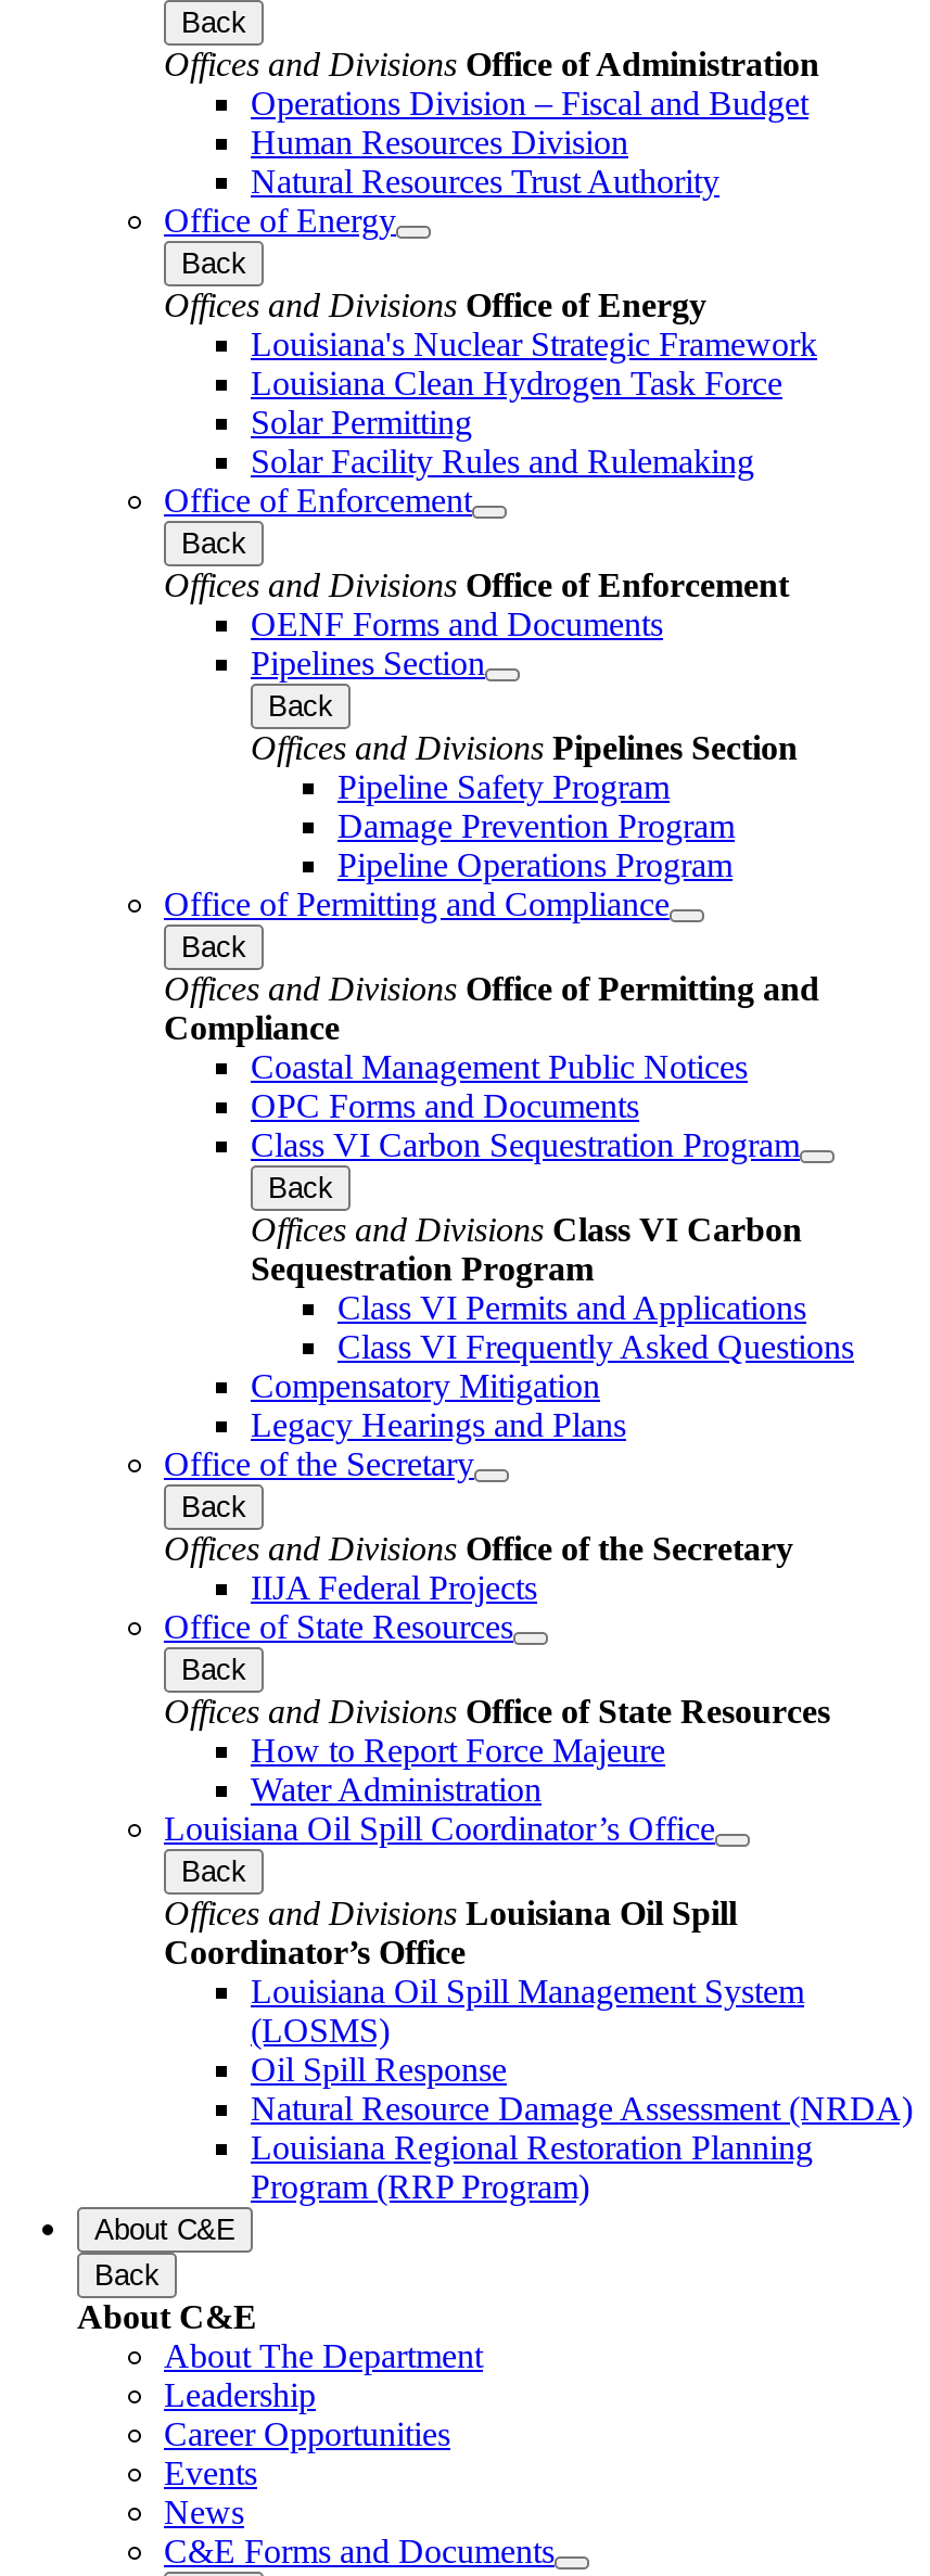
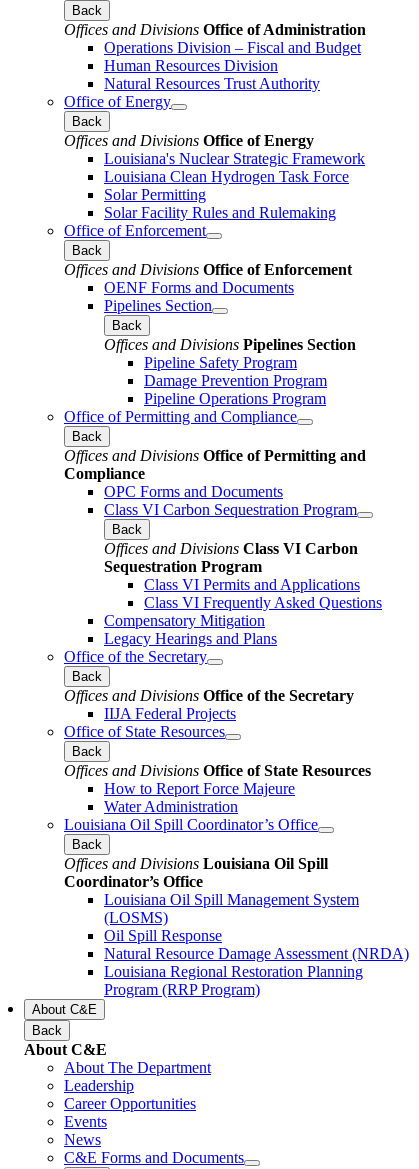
[251,1047,748,1084] Coastal Management Public Notices -> none

